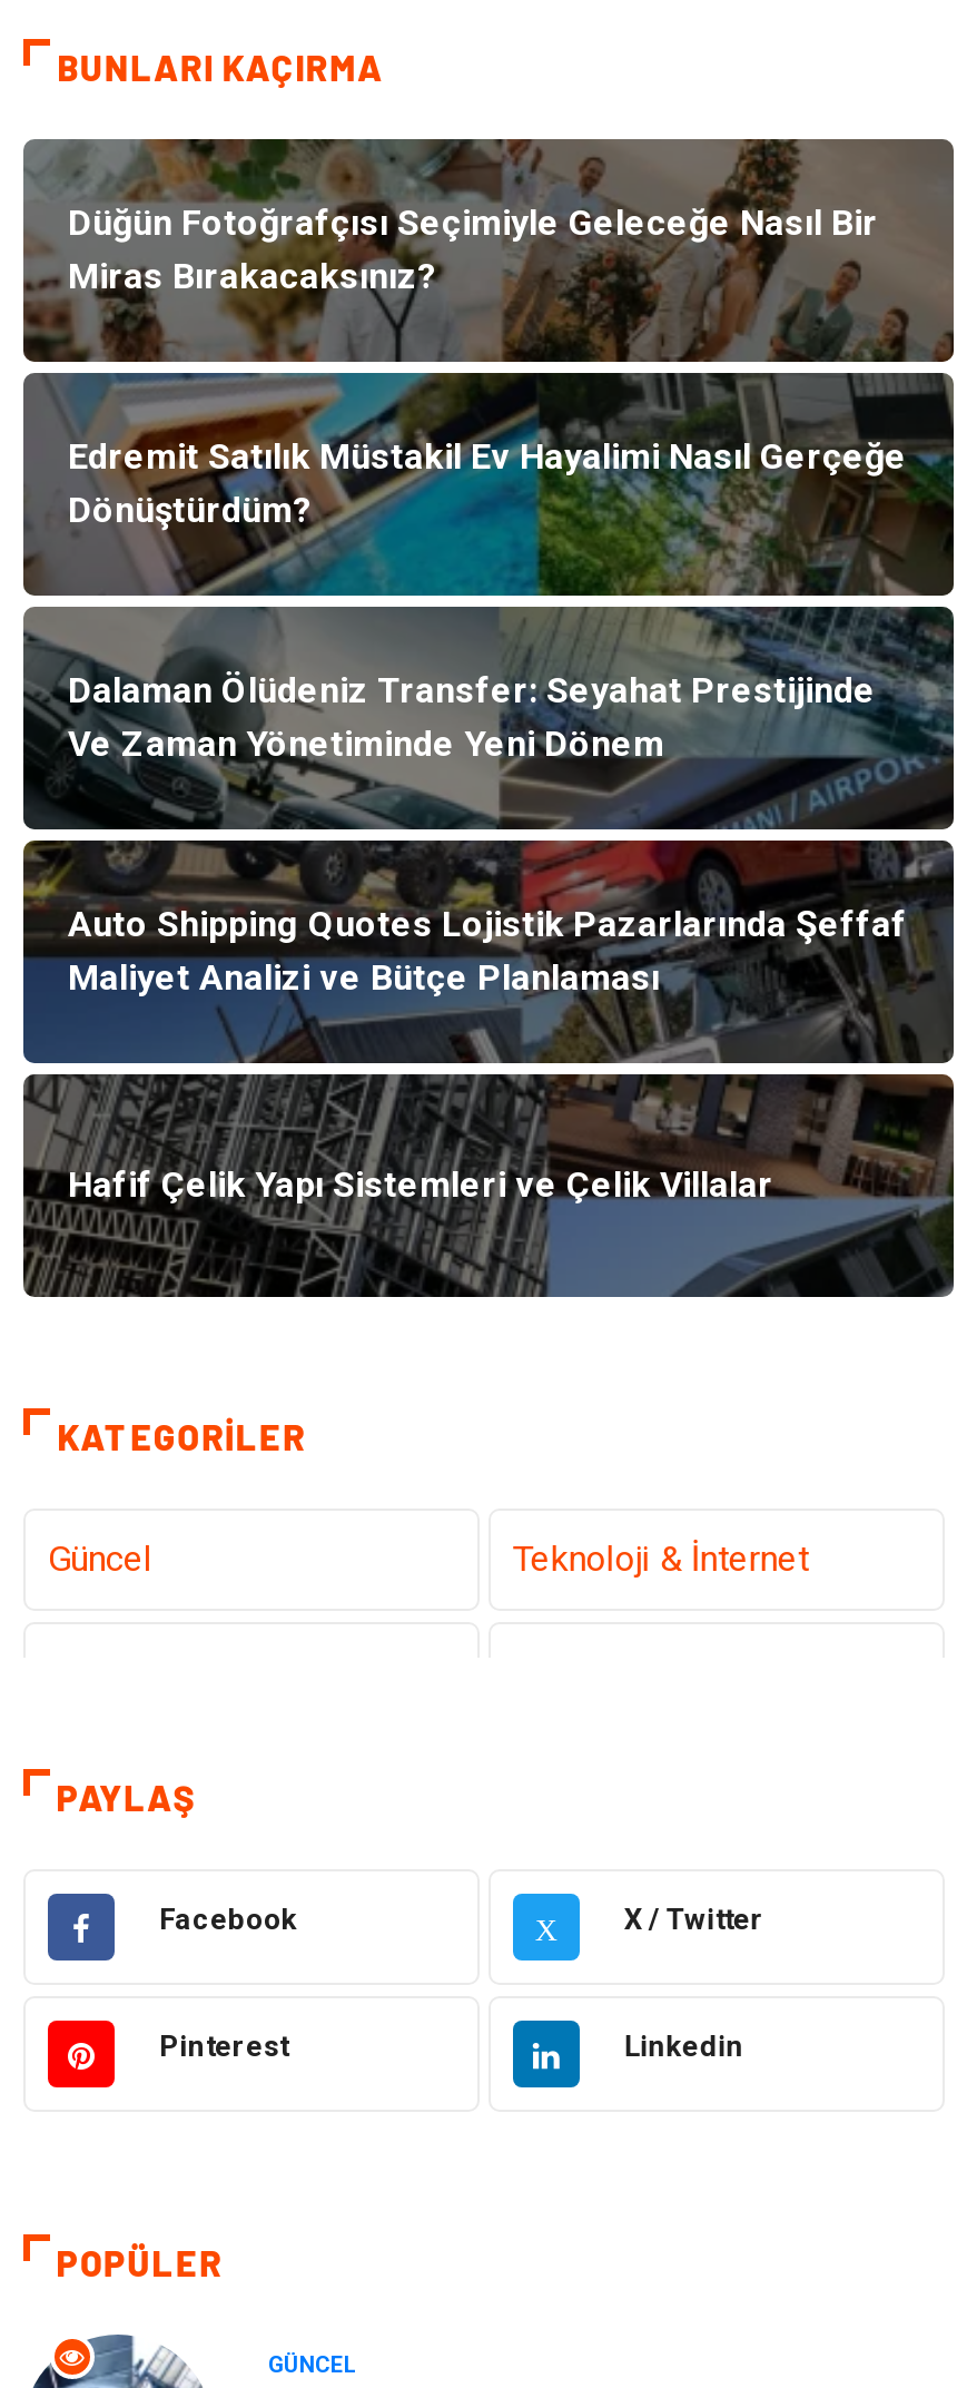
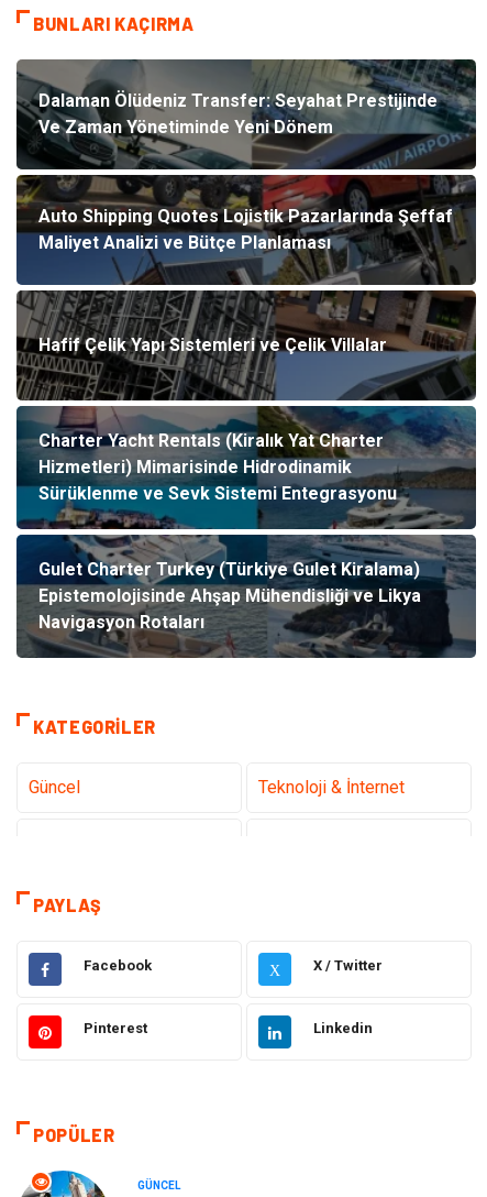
[21,139,954,598] [image] | Düğün Fotoğrafçısı Seçimiyle Geleceğe Nasıl Bir | Miras Bırakacaksınız? -> none
[68,435,907,531] Edremit Satılık Müstakil Ev Hayalimi Nasıl Gerçeğe | Dönüştürdüm? -> none
moved [68,669,907,1206] -> [38,90,453,355]: Dalaman Ölüdeniz Transfer: Seyahat Prestijinde | Ve Zaman Yönetiminde Yeni Dönem | Auto Shipping Quotes Lojistik Pazarlarında Şeffaf | Maliyet Analizi ve Bütçe Planlaması | Hafif Çelik Yapı Sistemleri ve Çelik Villalar
none -> [15,405,477,658] [image] | Charter Yacht Rentals (Kiralık Yat Charter | Hizmetleri) Mimarisinde Hidrodinamik | Sürüklenme ve Sevk Sistemi Entegrasyonu
none -> [38,559,421,633] Gulet Charter Turkey (Türkiye Gulet Kiralama) | Epistemolojisinde Ahşap Mühendisliği ve Likya | Navigasyon Rotaları

